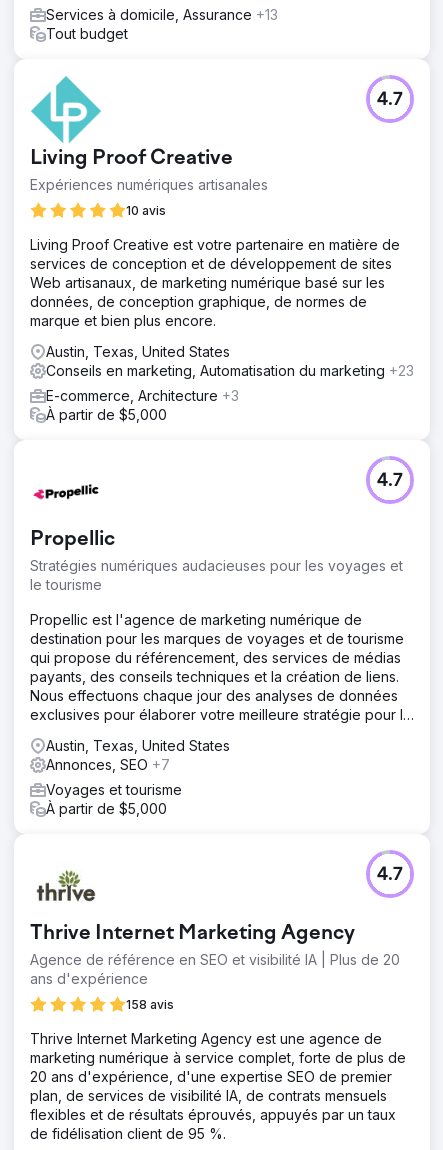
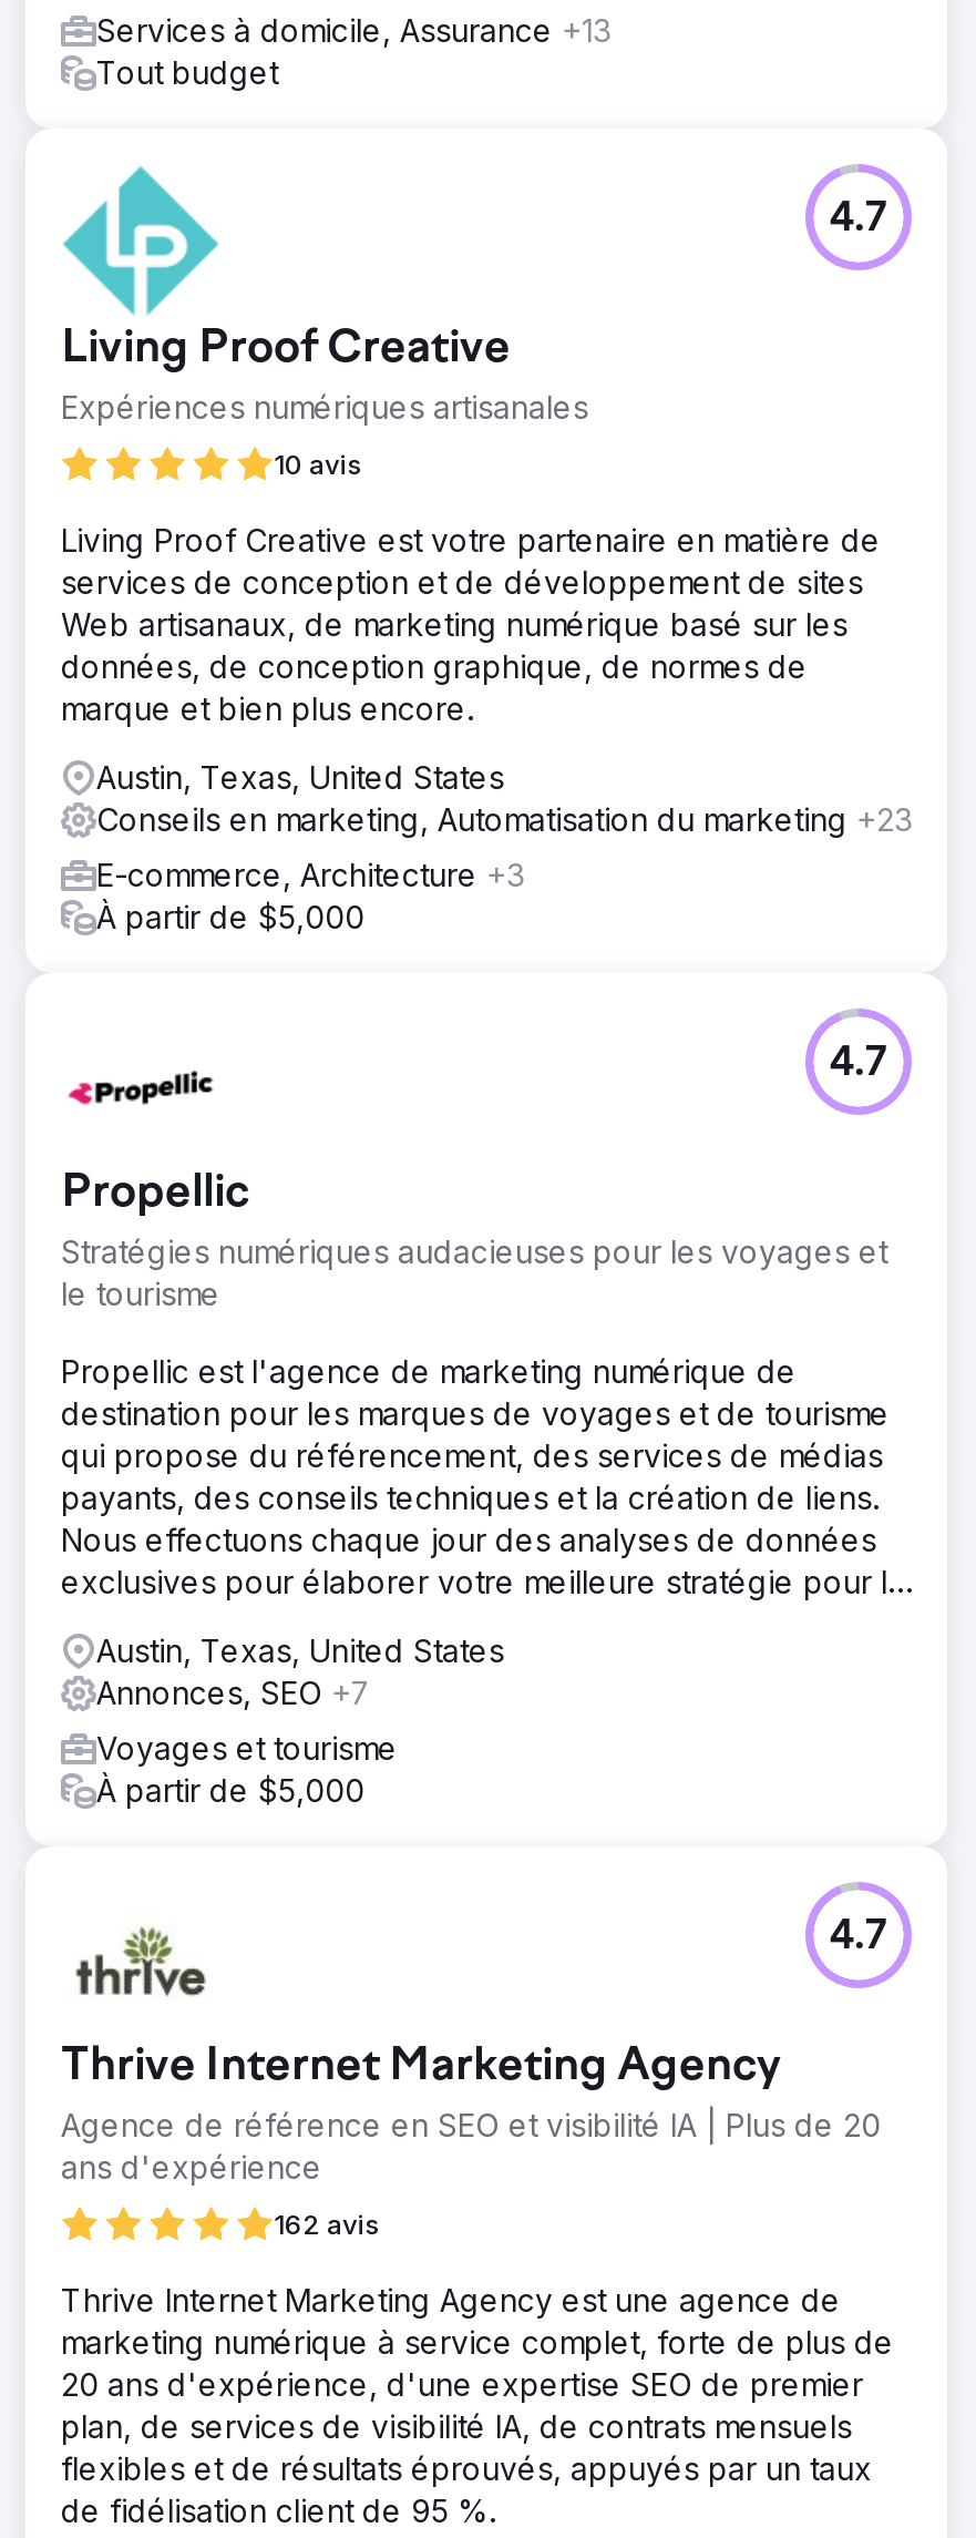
[126,997,174,1012] 158 avis -> [274,2207,380,2240] 162 avis

